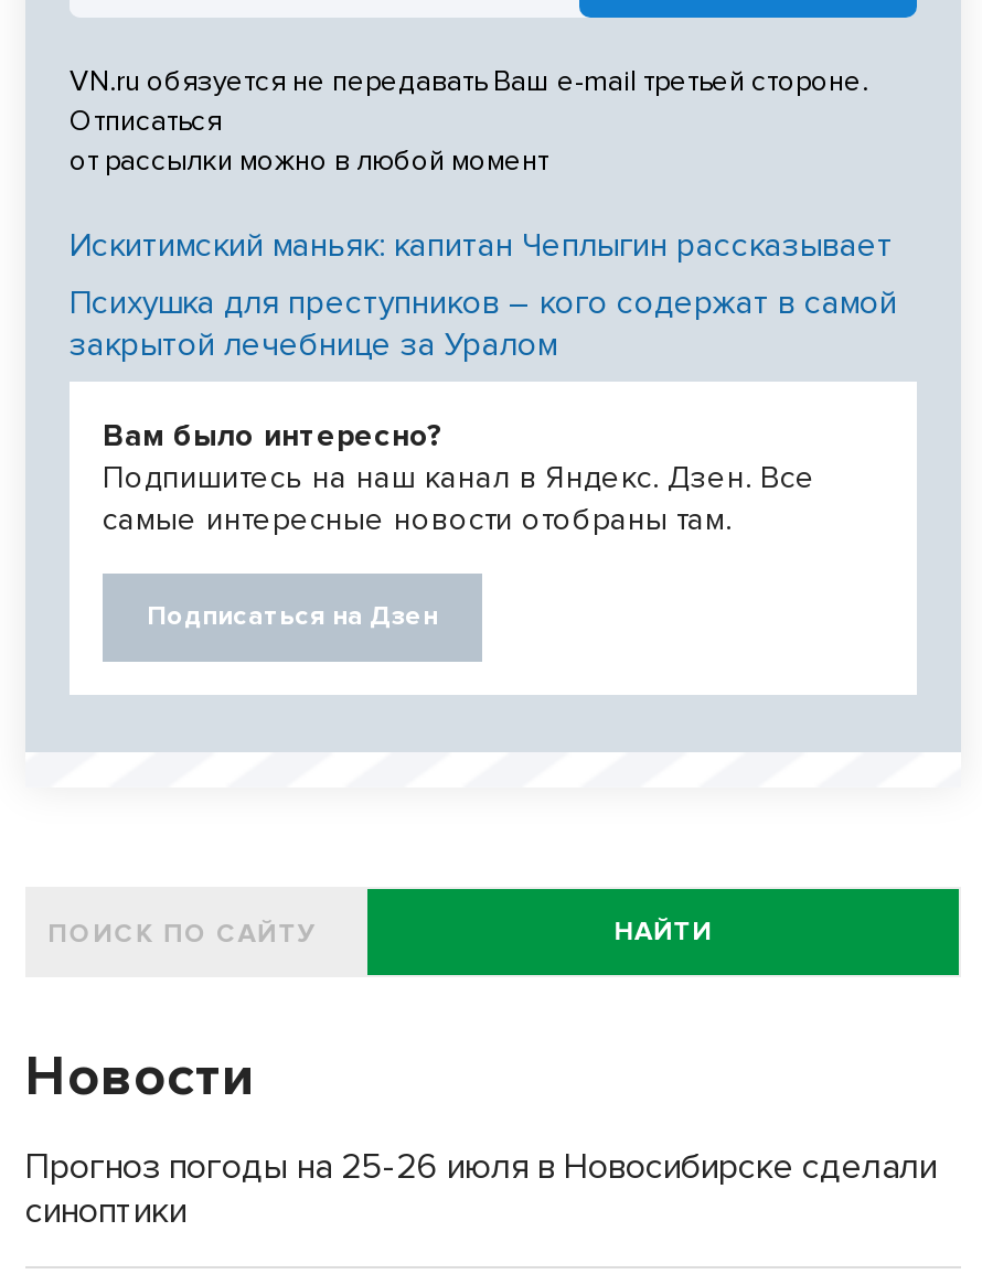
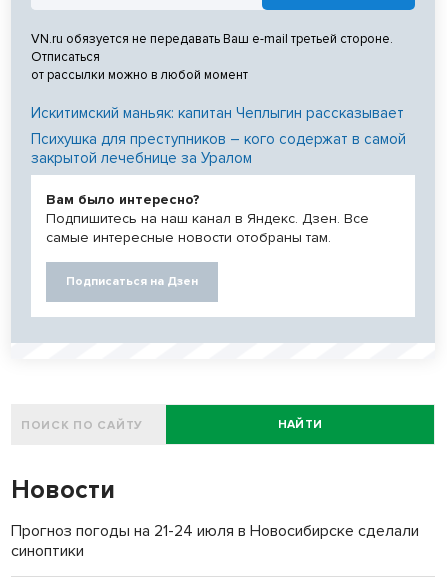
[25,1145,937,1189] Прогноз погоды на 25-26 июля в Новосибирске сделали -> [11,521,419,541] Прогноз погоды на 21-24 июля в Новосибирске сделали

